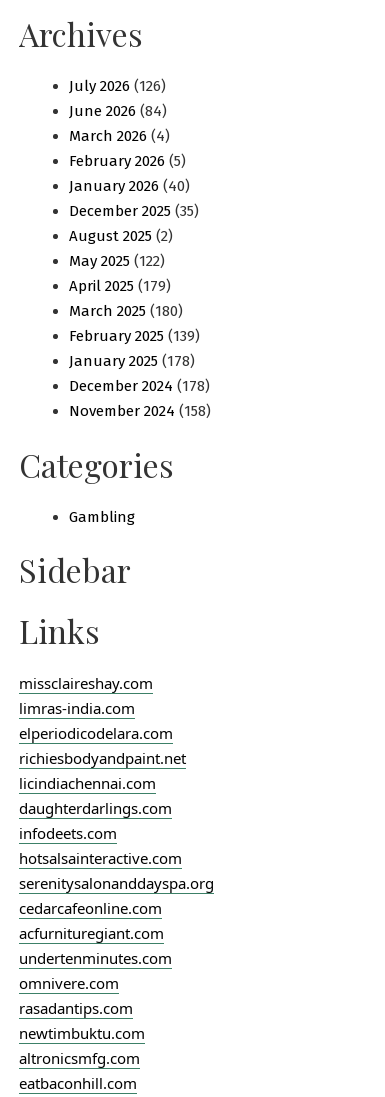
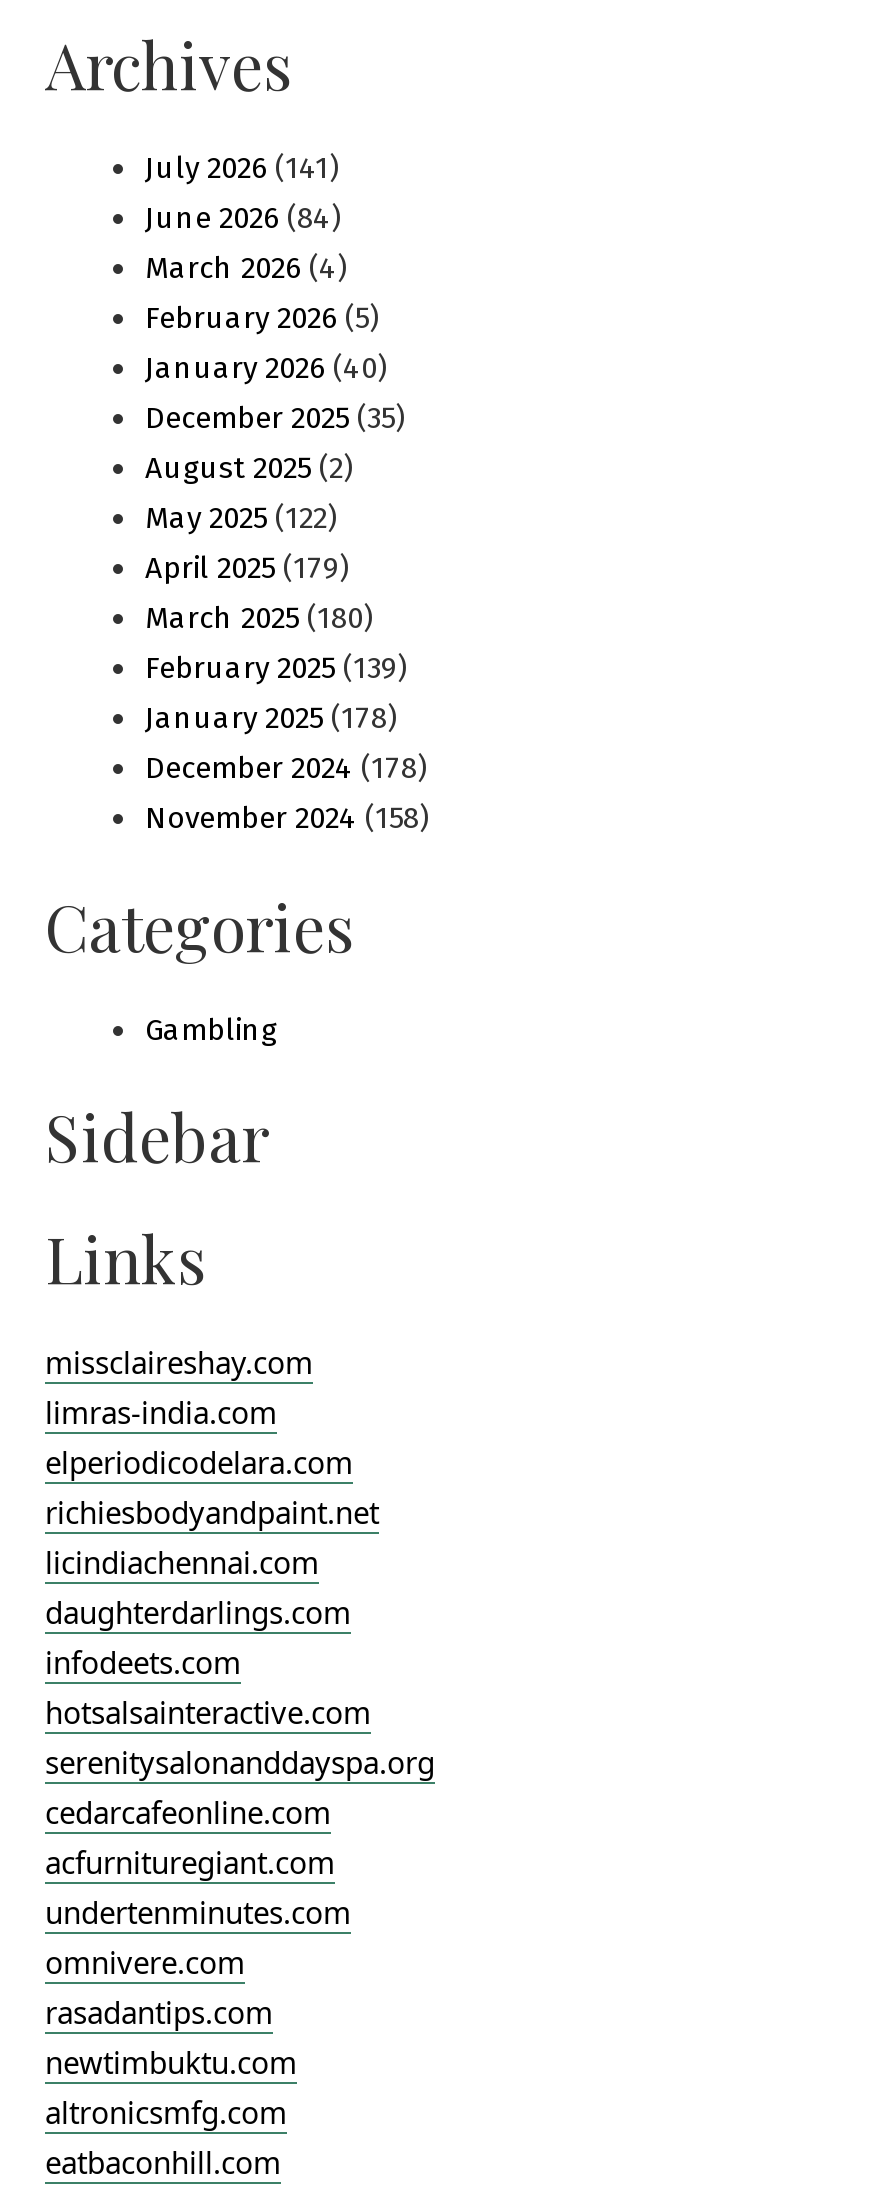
[69,76,166,94] July 2026 (126) -> [145,149,339,185] July 2026 (141)

